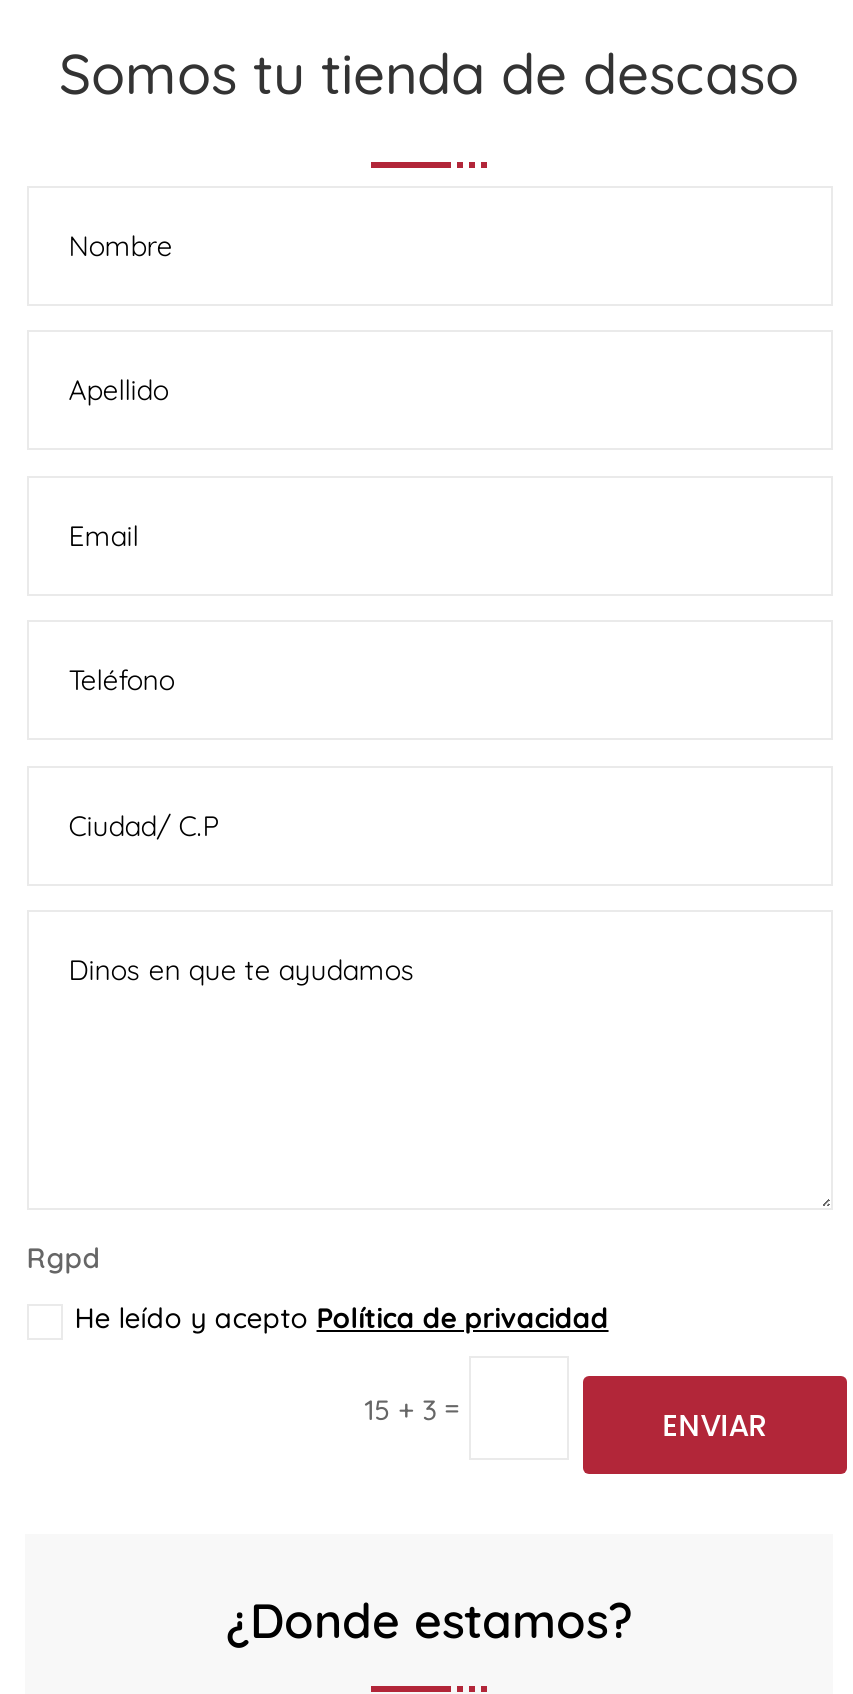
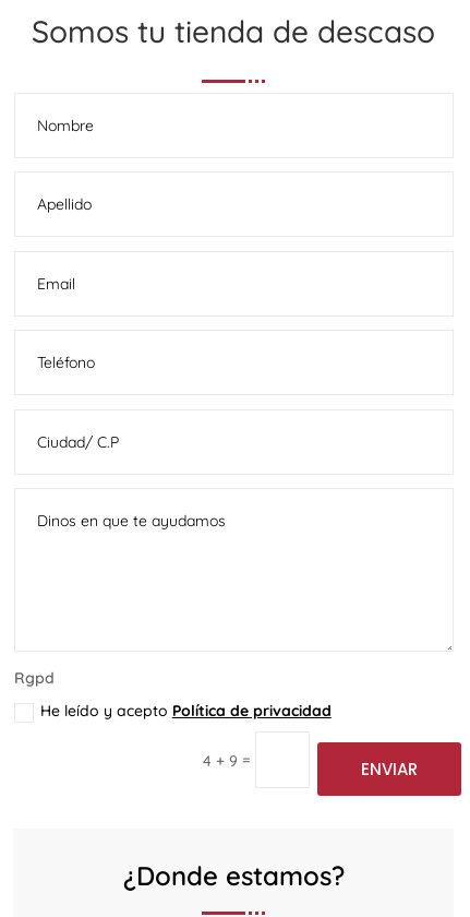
[364,1390,468,1428] 15 + 3 = -> [202,750,255,771] 4 + 9 =

